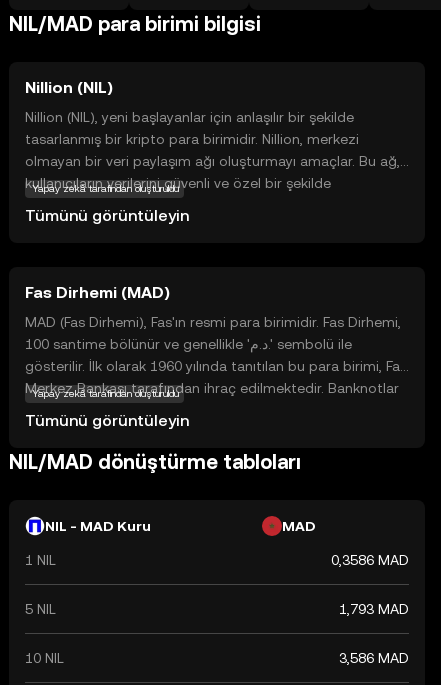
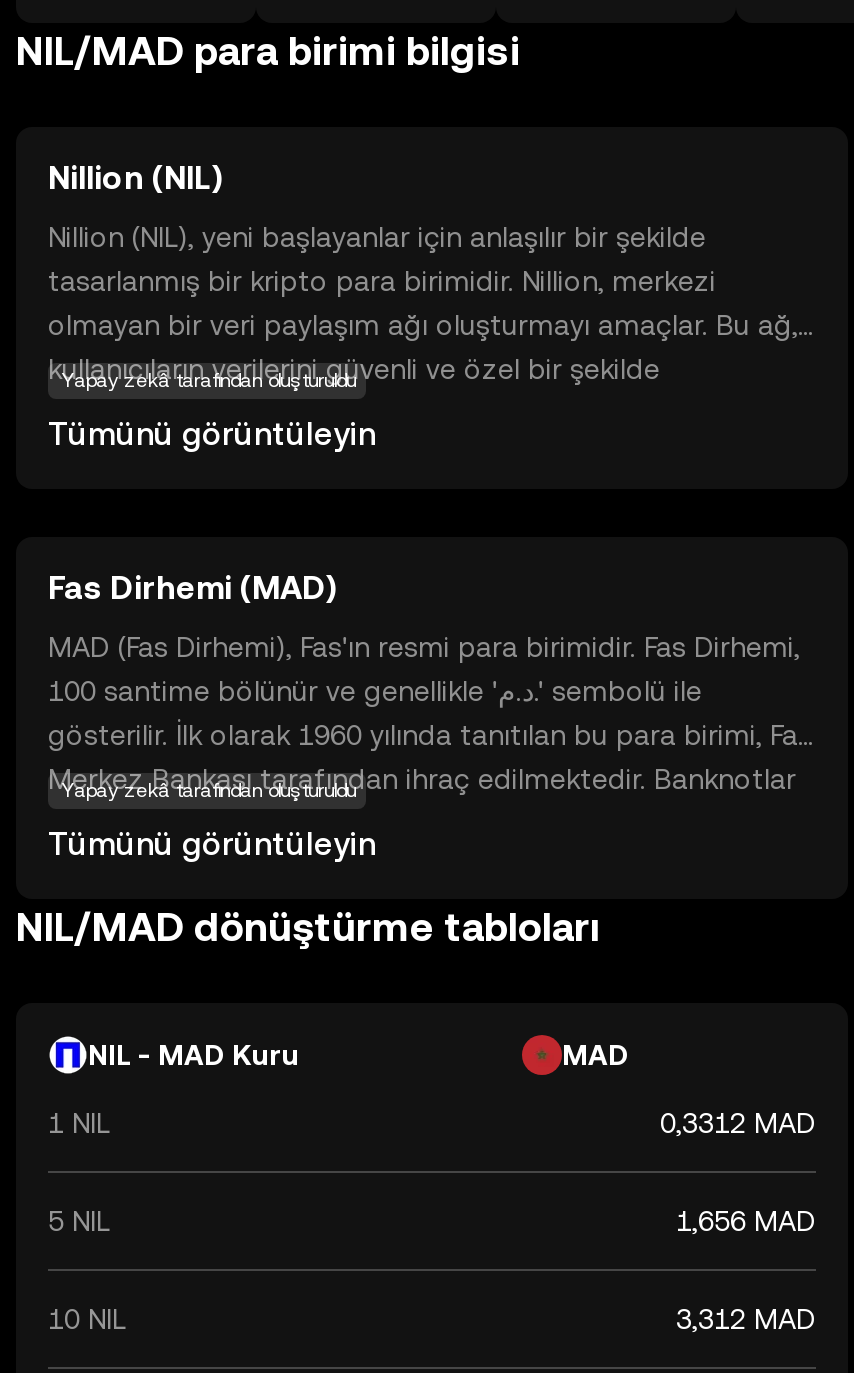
[331,552,409,568] 0,3586 MAD -> [660,1107,816,1139] 0,3312 MAD
[339,601,409,617] 1,793 MAD -> [676,1205,816,1237] 1,656 MAD
[339,650,409,666] 3,586 MAD -> [676,1303,816,1335] 3,312 MAD

